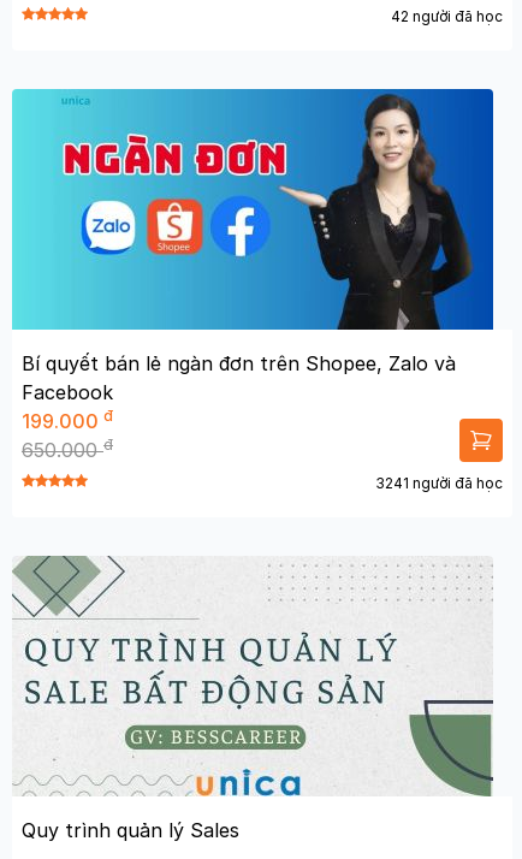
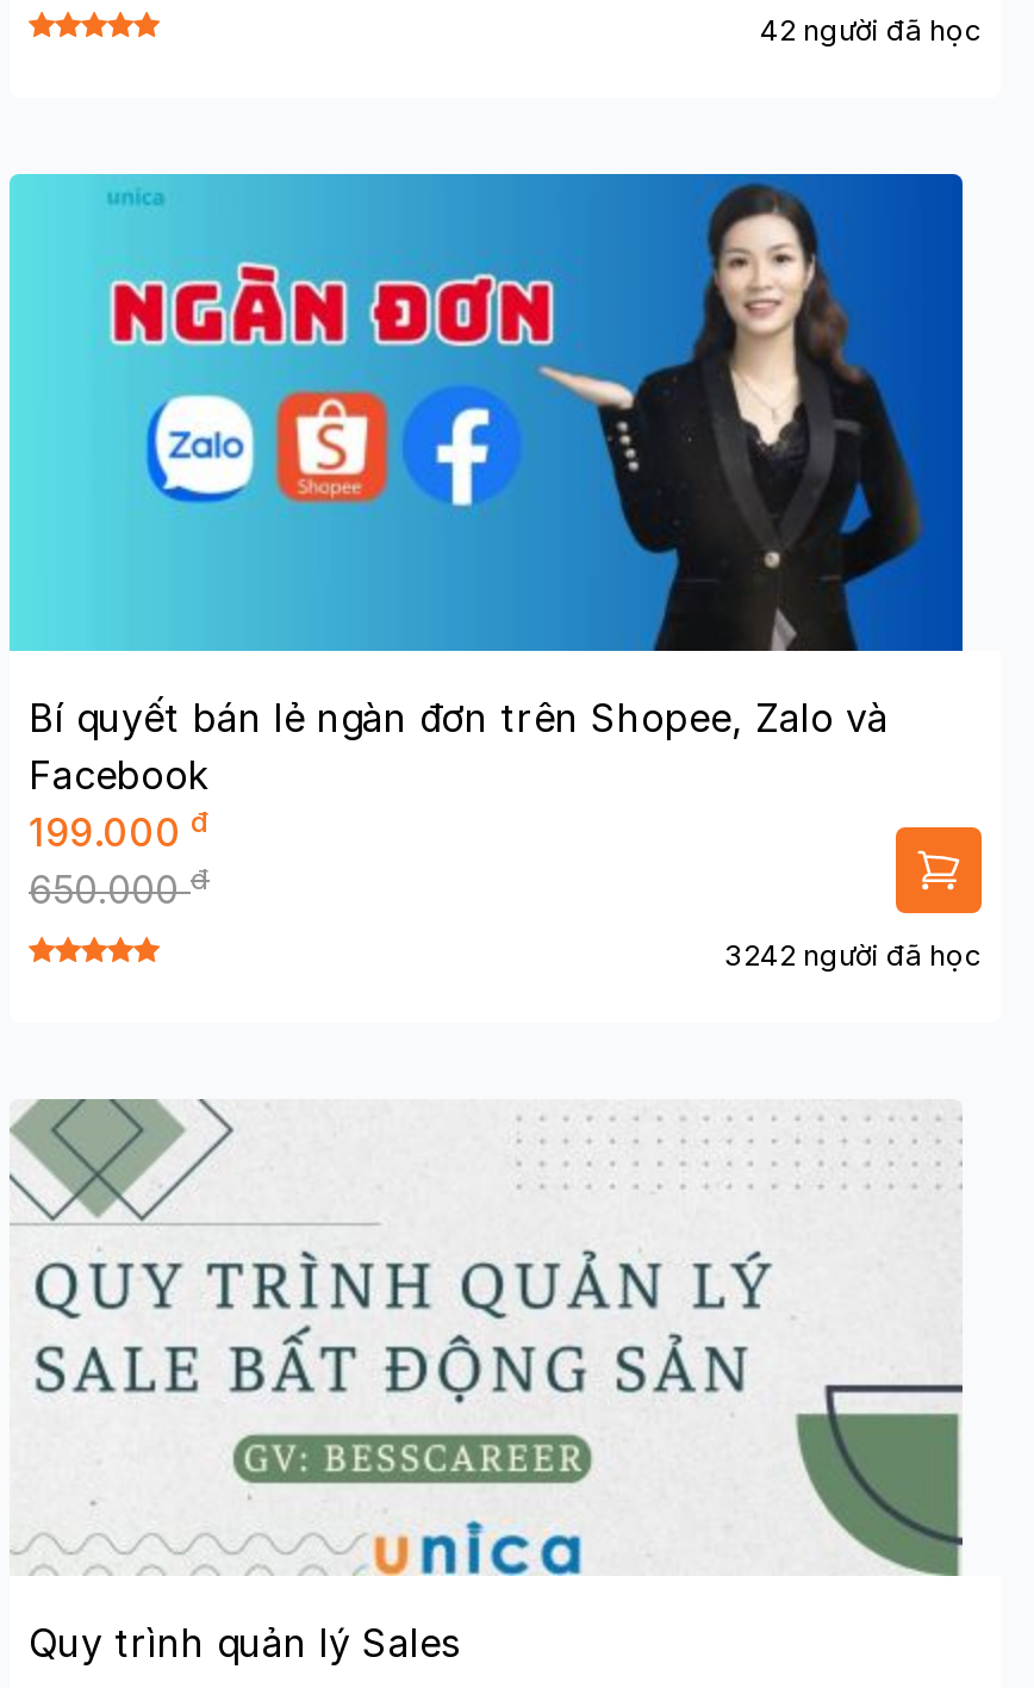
[375,474,503,492] 3241 người đã học -> [724,937,982,973] 3242 người đã học

